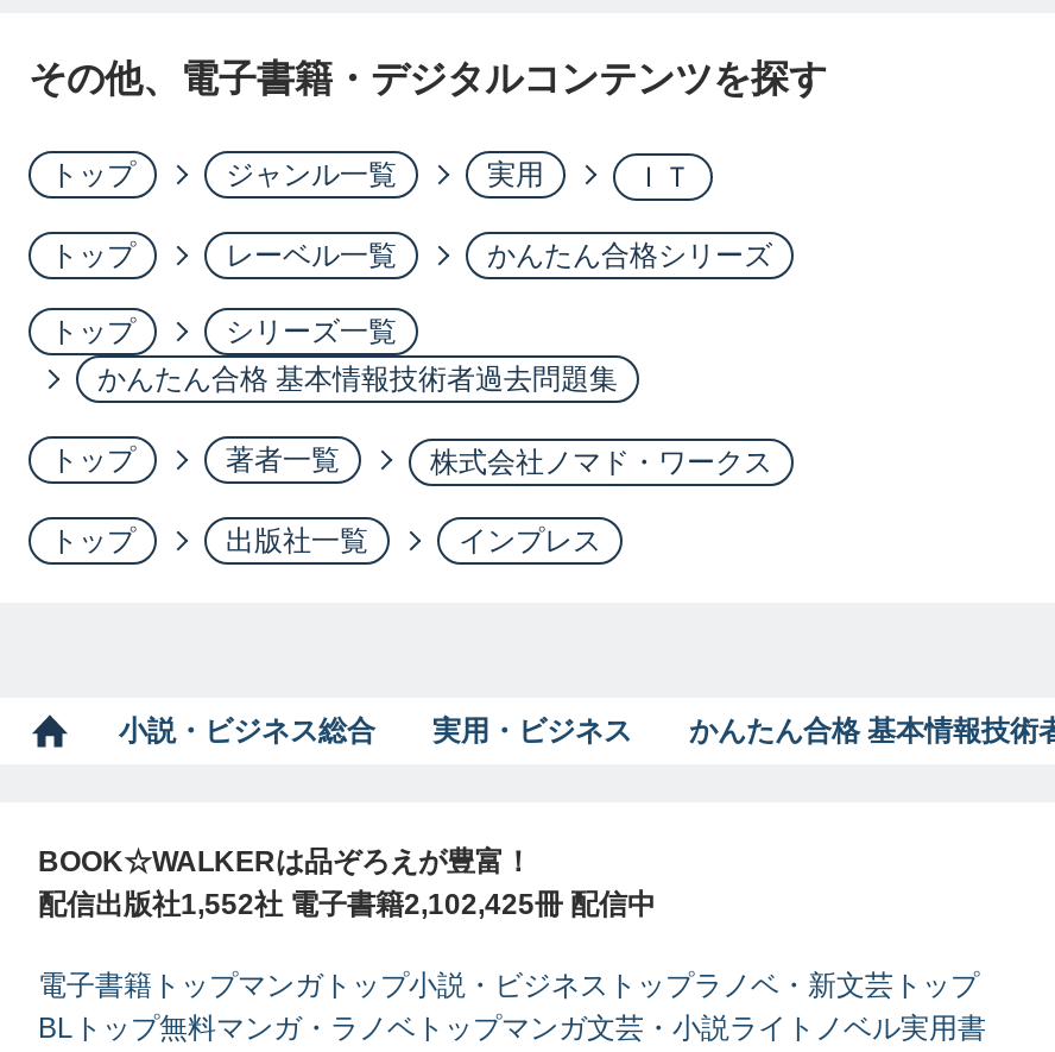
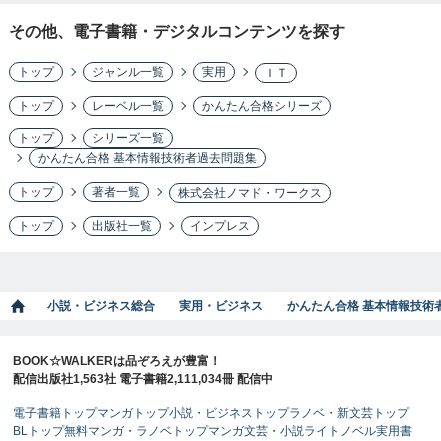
[38,889,656,922] 配信出版社1,552社 電子書籍2,102,425冊 配信中 -> [13,372,273,386] 配信出版社1,563社 電子書籍2,111,034冊 配信中

